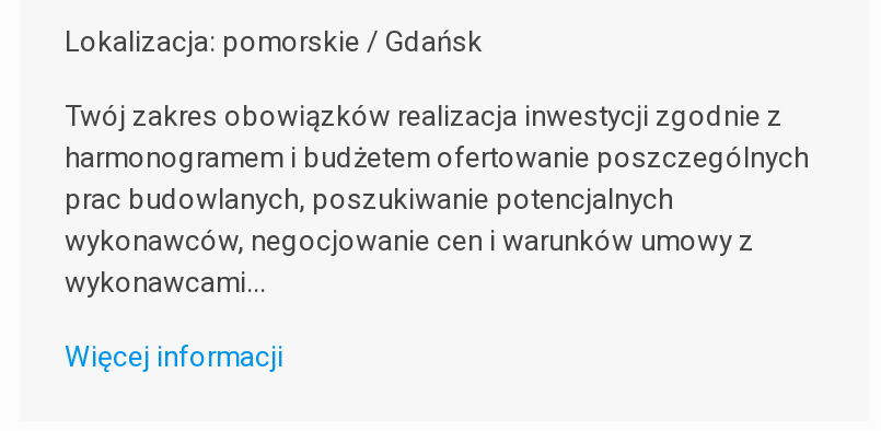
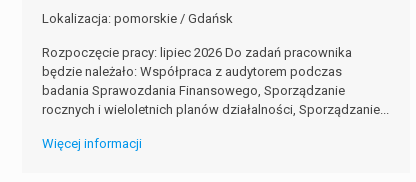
[65,100,809,299] Twój zakres obowiązków realizacja inwestycji zgodnie z | harmonogramem i budżetem ofertowanie poszczególnych | prac budowlanych, poszukiwanie potencjalnych | wykonawców, negocjowanie cen i warunków umowy z | wykonawcami... -> [42,45,389,117] Rozpoczęcie pracy: lipiec 2026 Do zadań pracownika | będzie należało: Współpraca z audytorem podczas | badania Sprawozdania Finansowego, Sporządzanie | rocznych i wieloletnich planów działalności, Sporządzanie...

